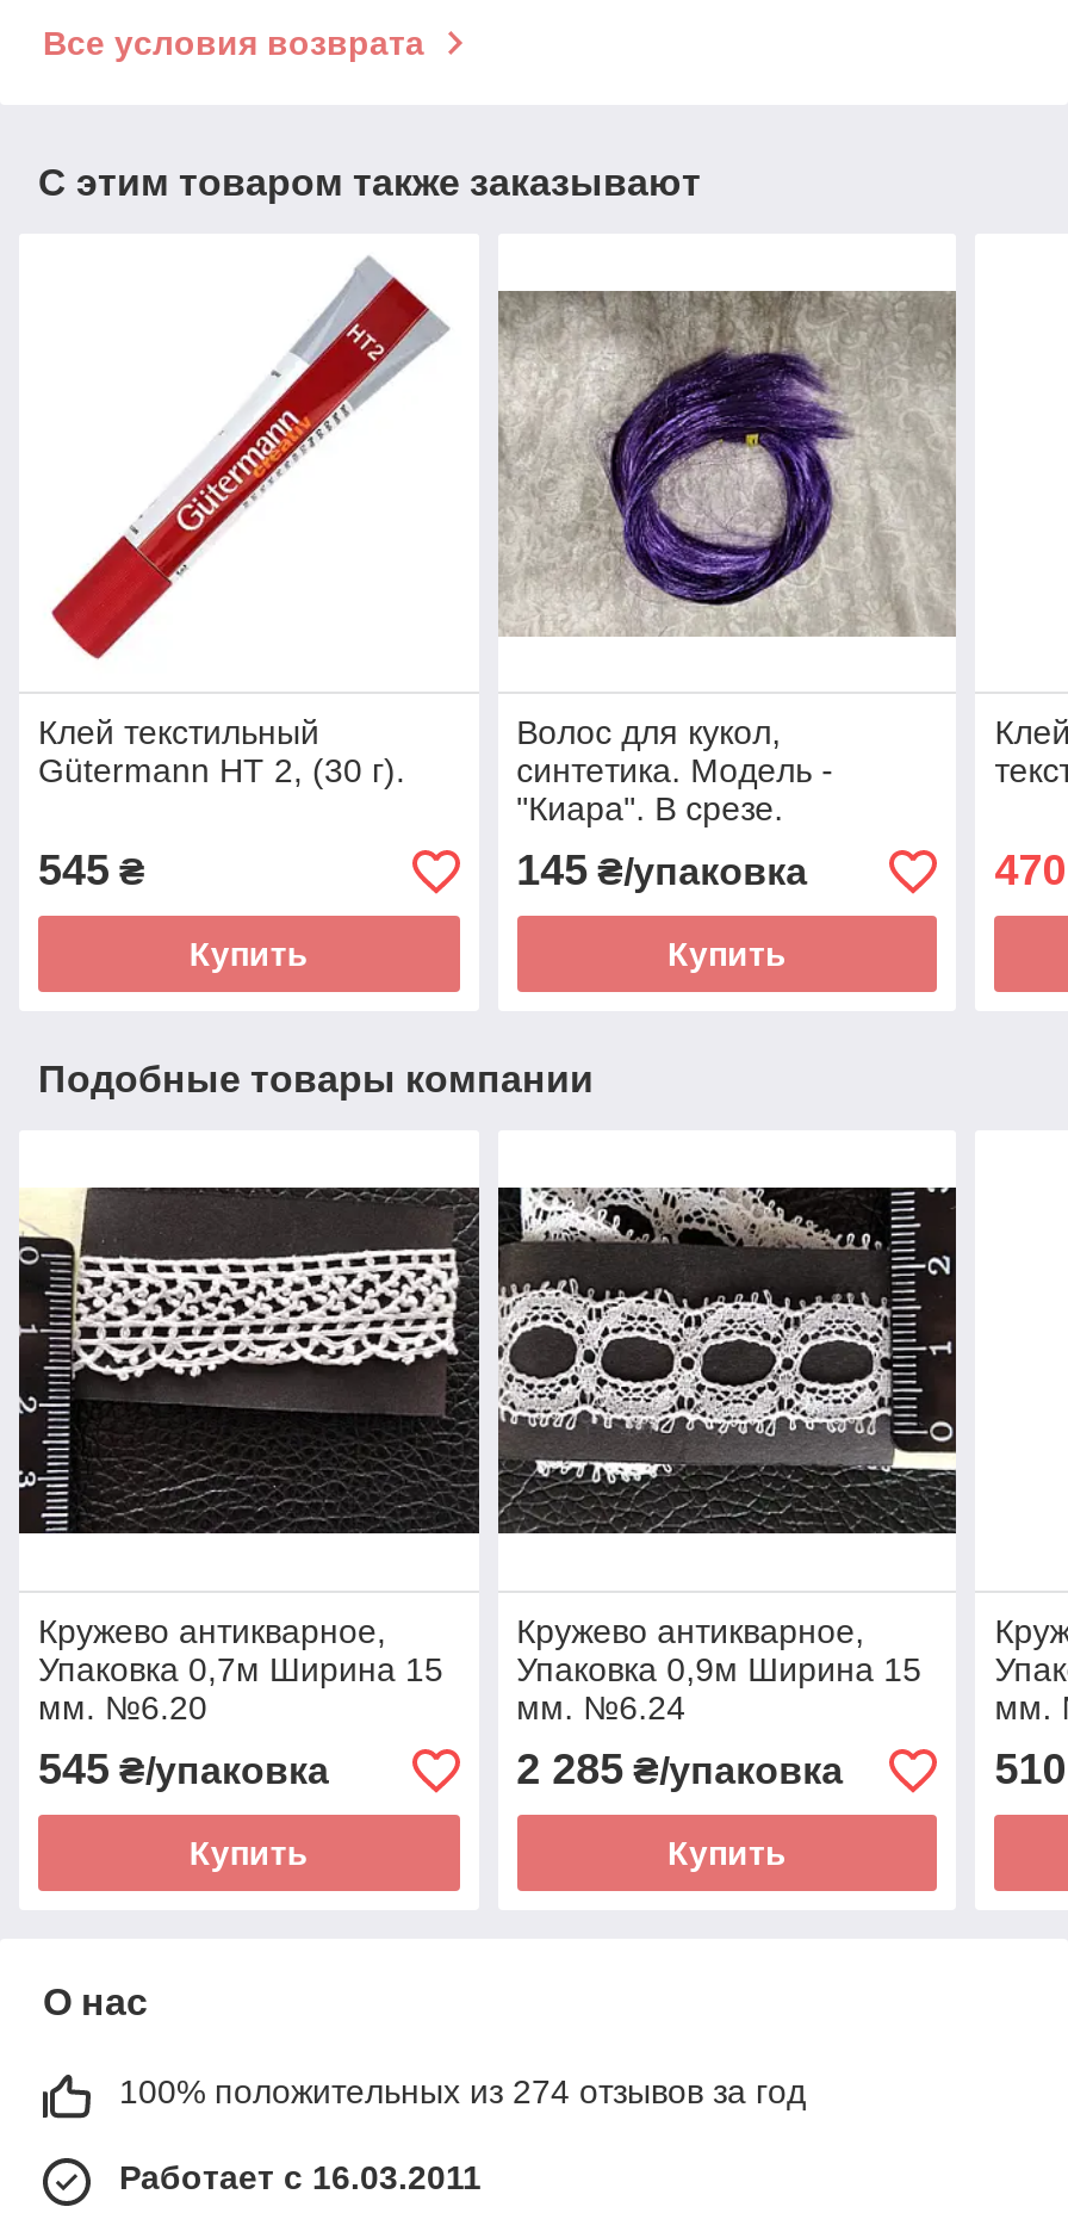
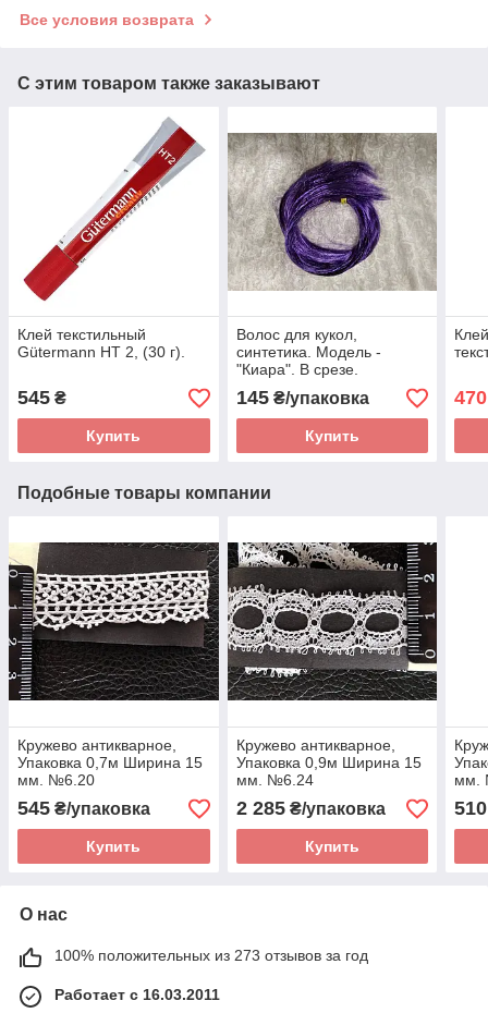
[119,2072,806,2110] 100% положительных из 274 отзывов за год -> [54,947,368,964] 100% положительных из 273 отзывов за год

